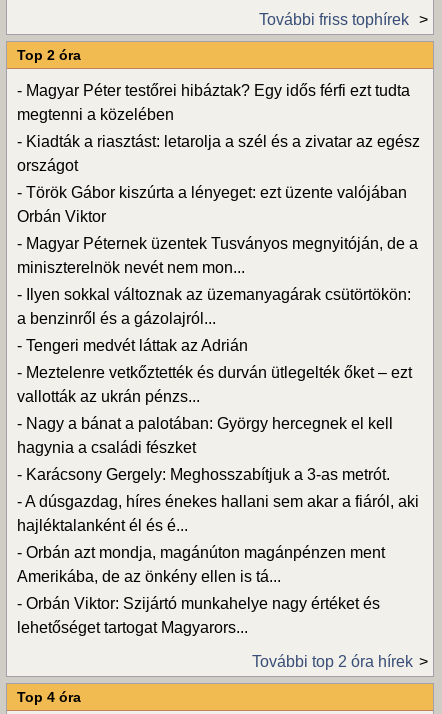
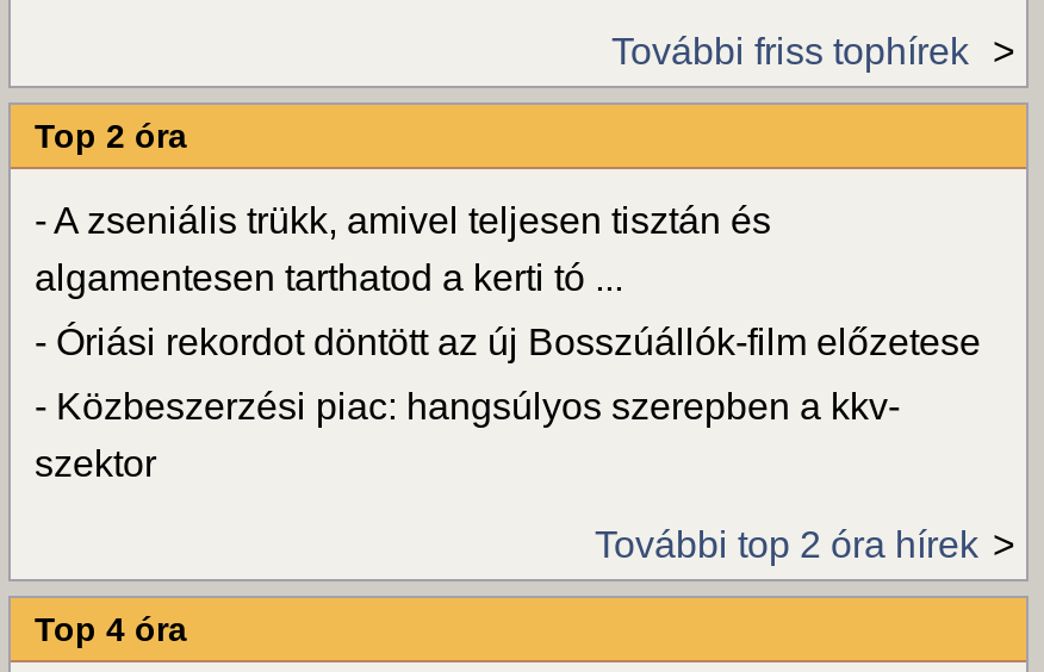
[17,82,420,636] - Magyar Péter testőrei hibáztak? Egy idős férfi ezt tudta | megtenni a közelében | - Kiadták a riasztást: letarolja a szél és a zivatar az egész | országot | - Török Gábor kiszúrta a lényeget: ezt üzente valójában | Orbán Viktor | - Magyar Péternek üzentek Tusványos megnyitóján, de a | miniszterelnök nevét nem mon... | - Ilyen sokkal változnak az üzemanyagárak csütörtökön: | a benzinről és a gázolajról... | - Tengeri medvét láttak az Adrián | - Meztelenre vetkőztették és durván ütlegelték őket – ezt | vallották az ukrán pénzs... | - Nagy a bánat a palotában: György hercegnek el kell | hagynia a családi fészket | - Karácsony Gergely: Meghosszabítjuk a 3-as metrót. | - A dúsgazdag, híres énekes hallani sem akar a fiáról, aki | hajléktalanként él és é... | - Orbán azt mondja, magánúton magánpénzen ment | Amerikába, de az önkény ellen is tá... | - Orbán Viktor: Szijártó munkahelye nagy értéket és | lehetőséget tartogat Magyarors... -> [35,200,981,484] - A zseniális trükk, amivel teljesen tisztán és | algamentesen tarthatod a kerti tó ... | - Óriási rekordot döntött az új Bosszúállók-film előzetese | - Közbeszerzési piac: hangsúlyos szerepben a kkv- | szektor

